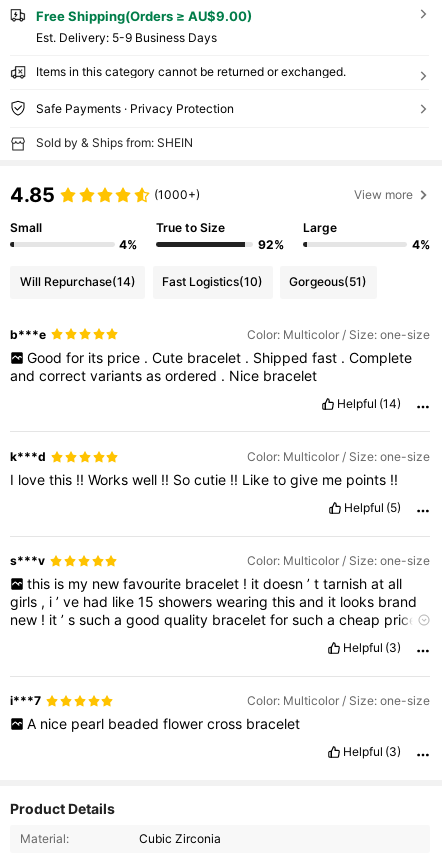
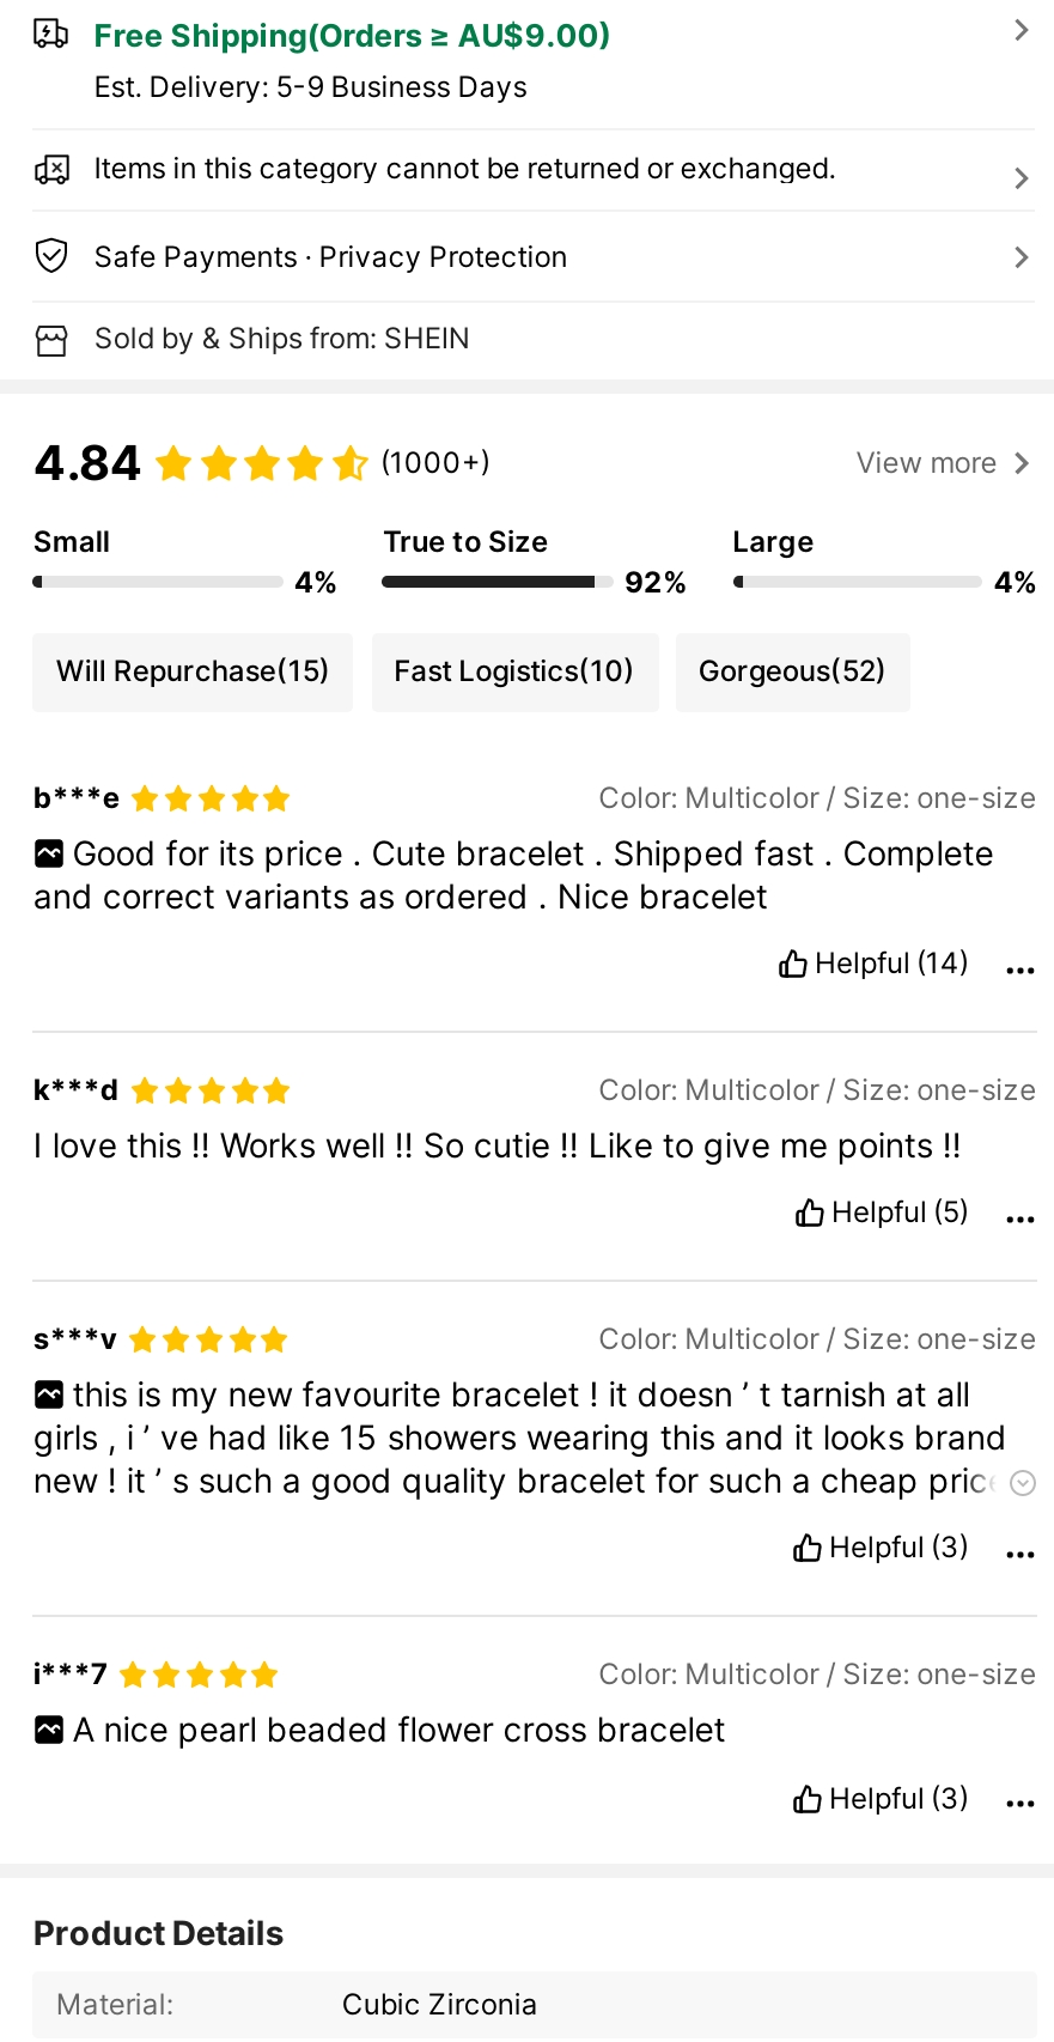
[10,183,55,207] 4.85 -> [33,434,143,492] 4.84
[20,274,136,289] Will Repurchase(14) -> [56,653,331,689] Will Repurchase(15)
[289,274,367,289] Gorgeous(51) -> [698,653,887,689] Gorgeous(52)

